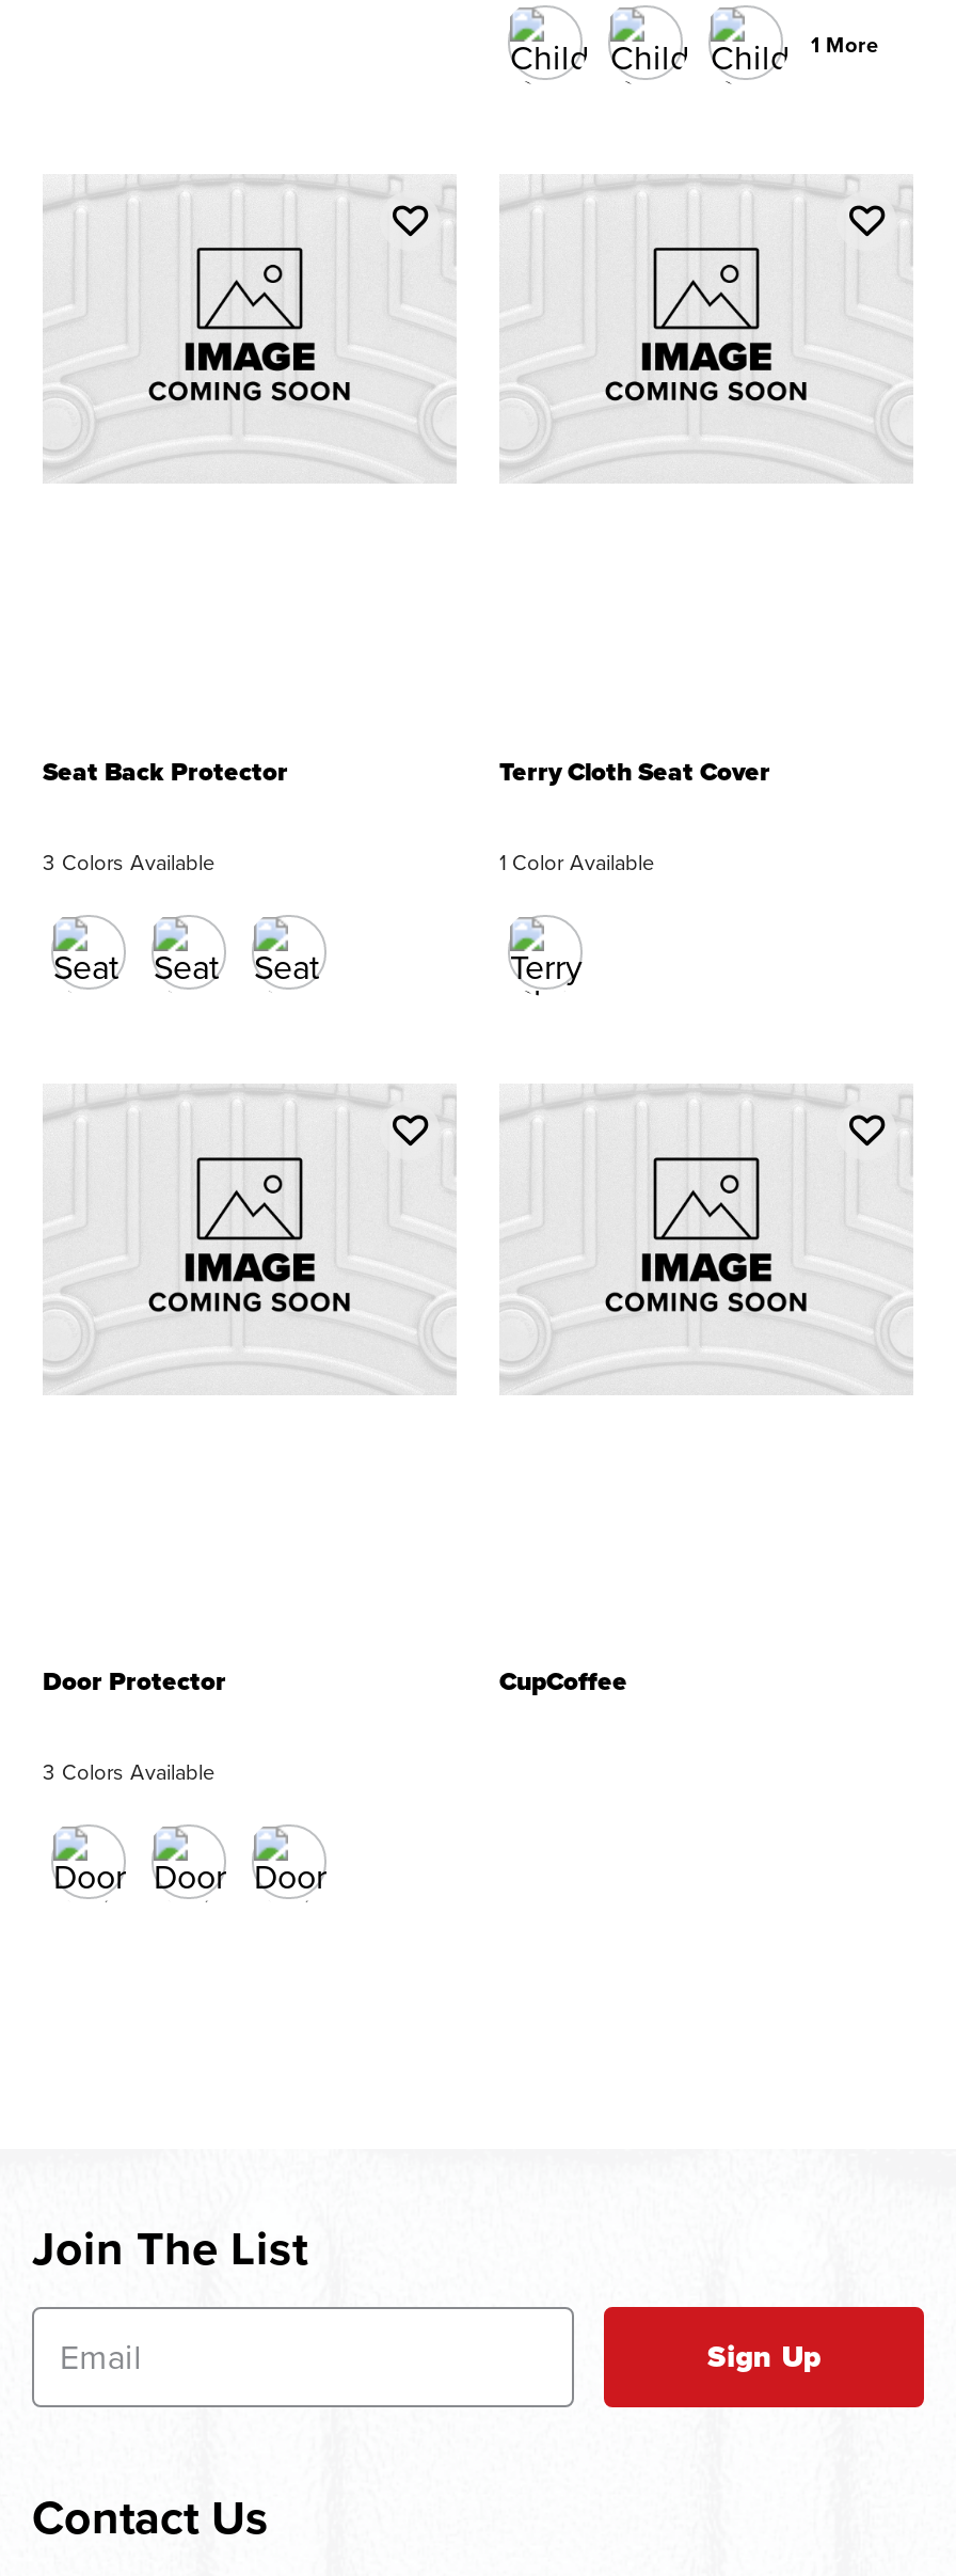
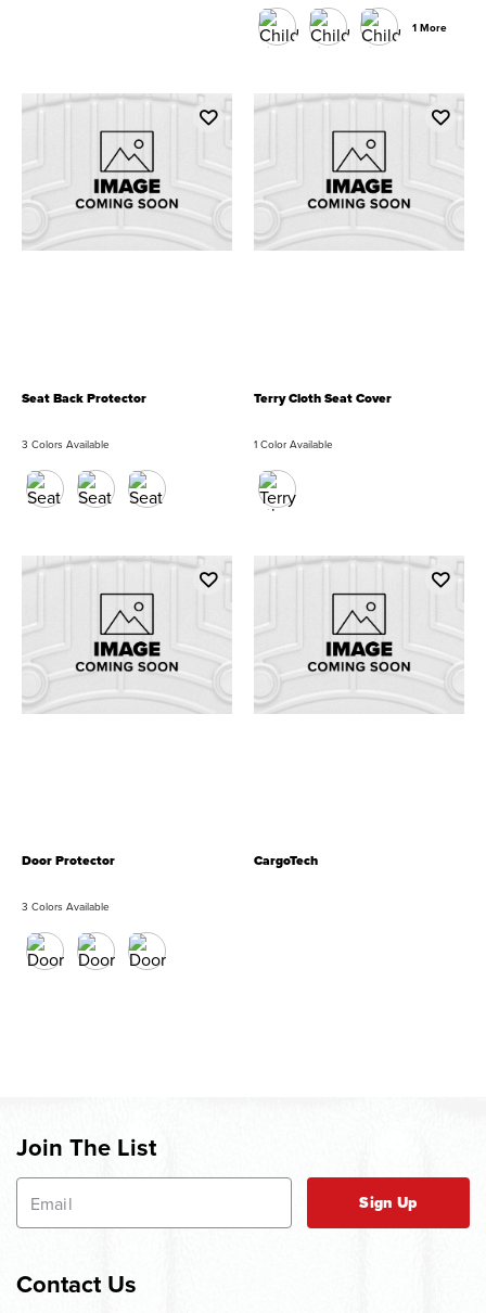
[499,1663,627,1701] CupCoffee -> [254,851,318,871] CargoTech

